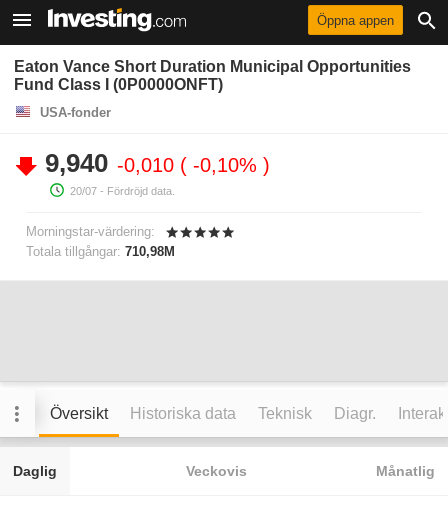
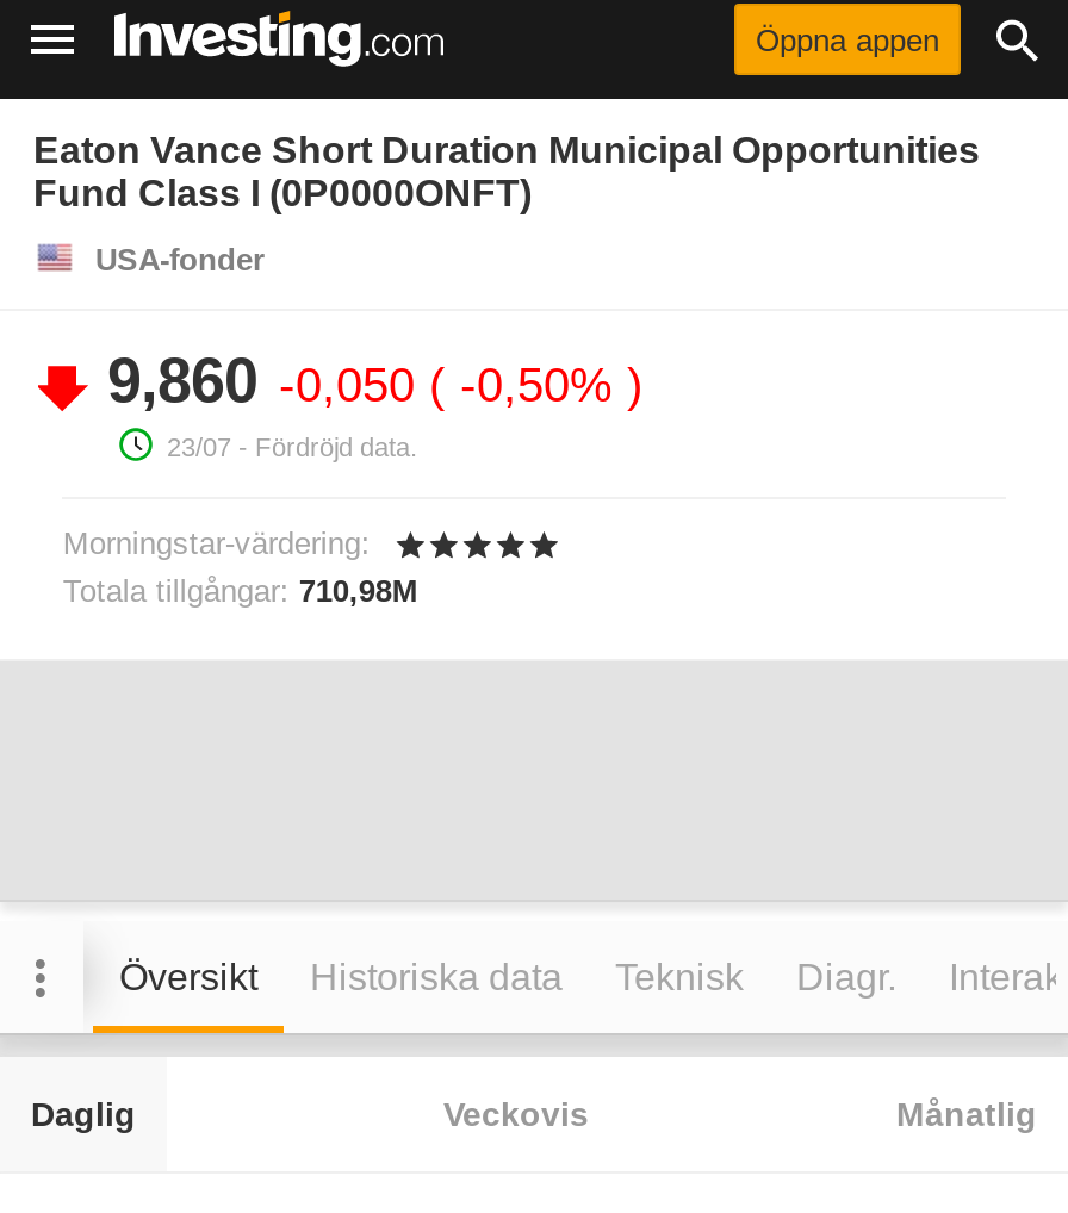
[45,148,263,178] 9,940 -0,010 -0,10% -> [107,344,627,416] 9,860 -0,050 -0,50%
[70,185,175,197] 20/07 - Fördröjd data. -> [167,433,417,461] 23/07 - Fördröjd data.

